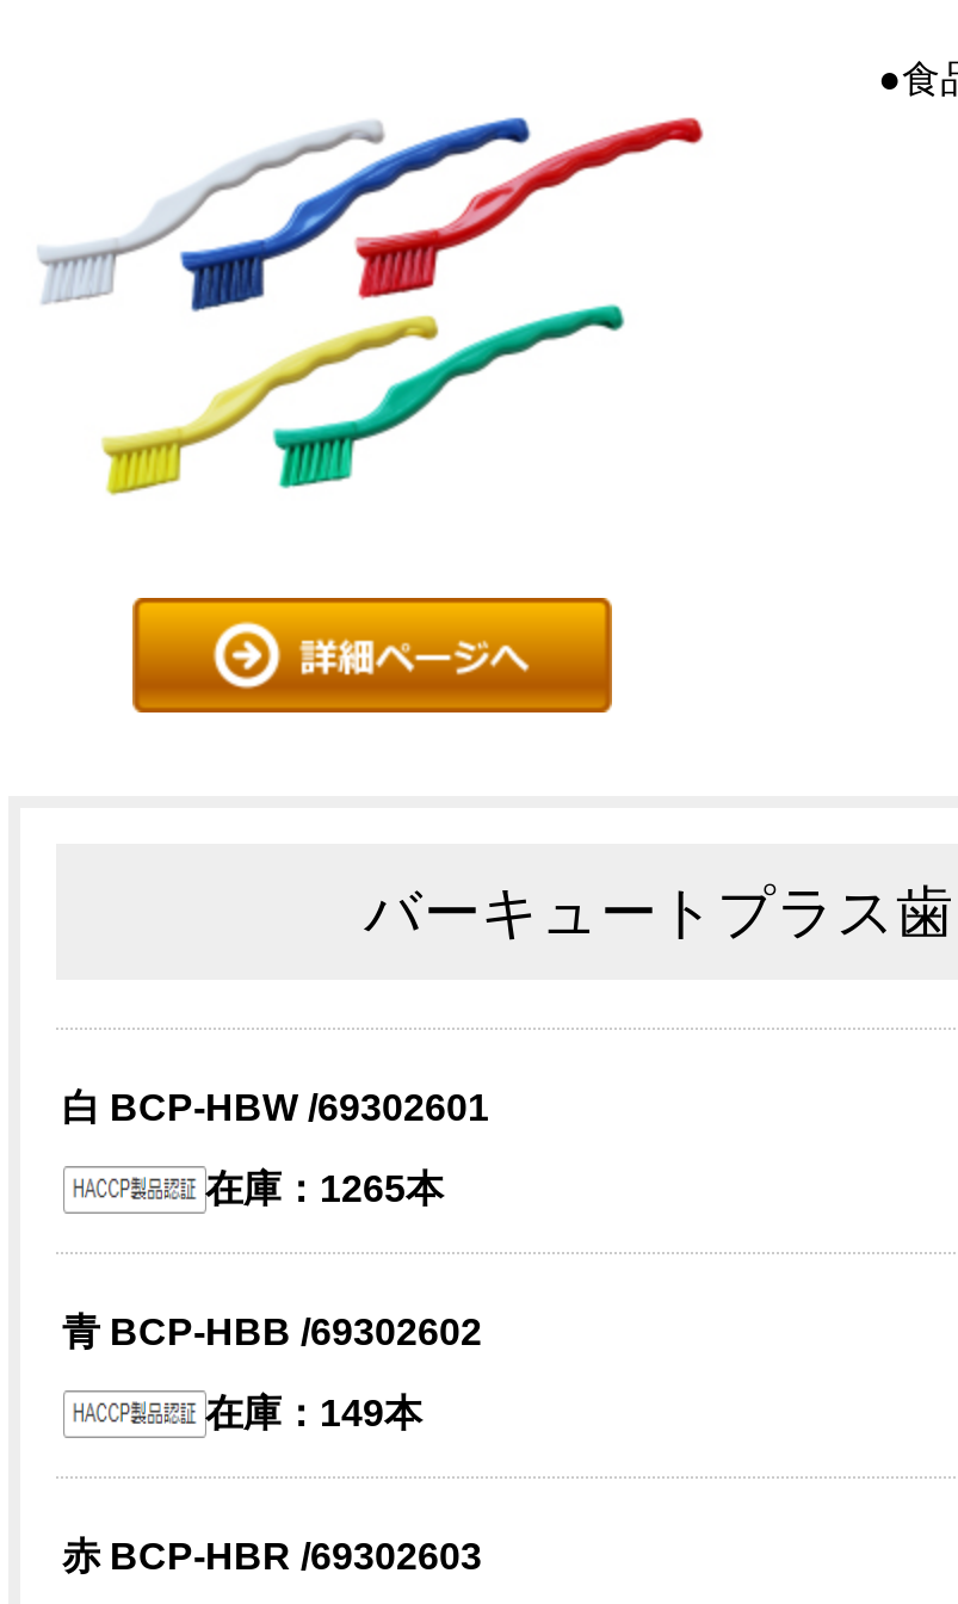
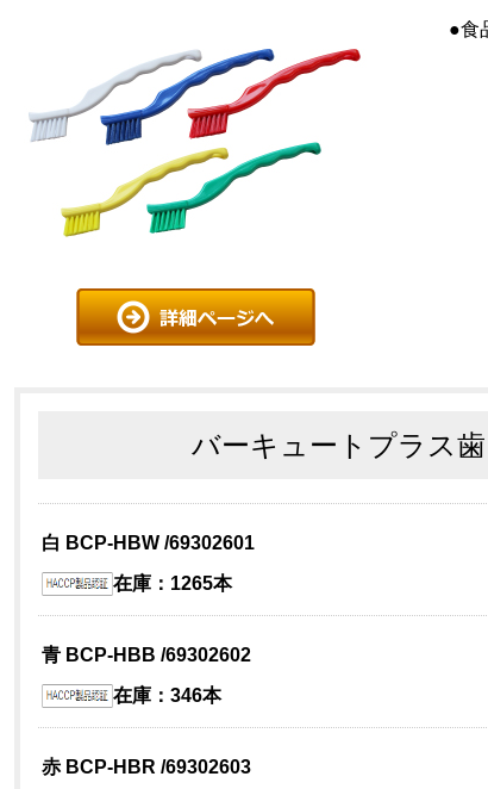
[205,1393,422,1433] 在庫：149本 -> [112,685,221,706] 在庫：346本

